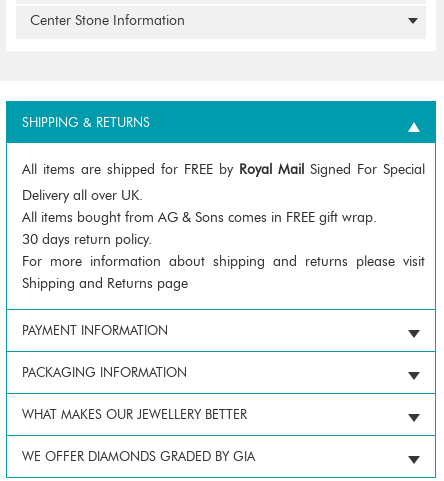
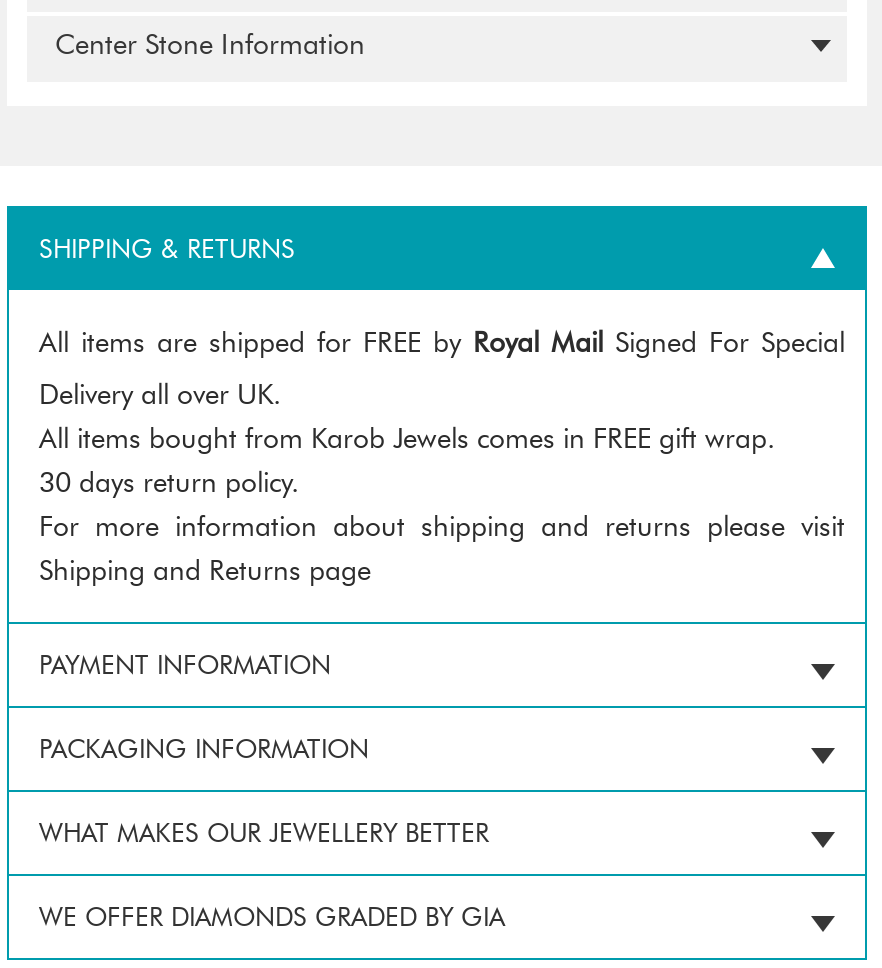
[22,210,377,224] All items bought from AG & Sons comes in FREE gift wrap. -> [39,426,775,454] All items bought from Karob Jewels comes in FREE gift wrap.

